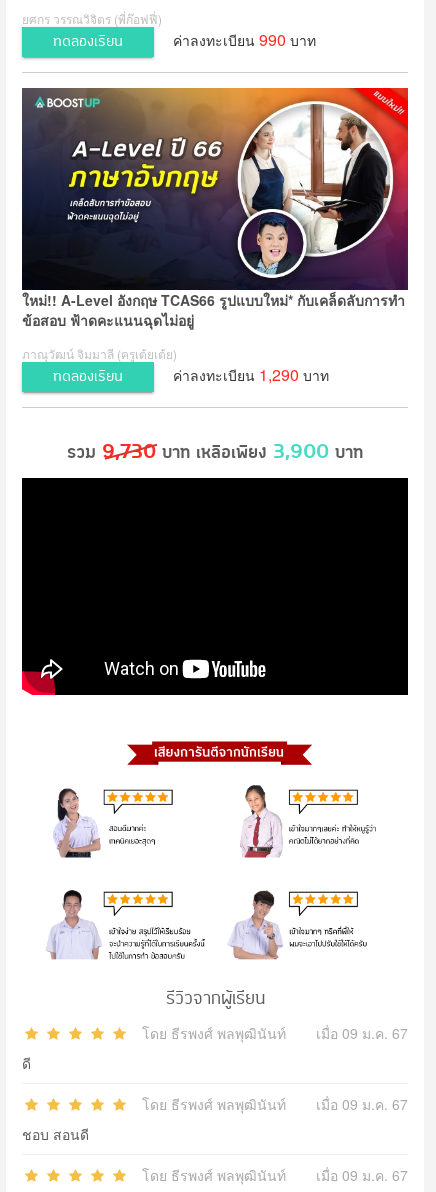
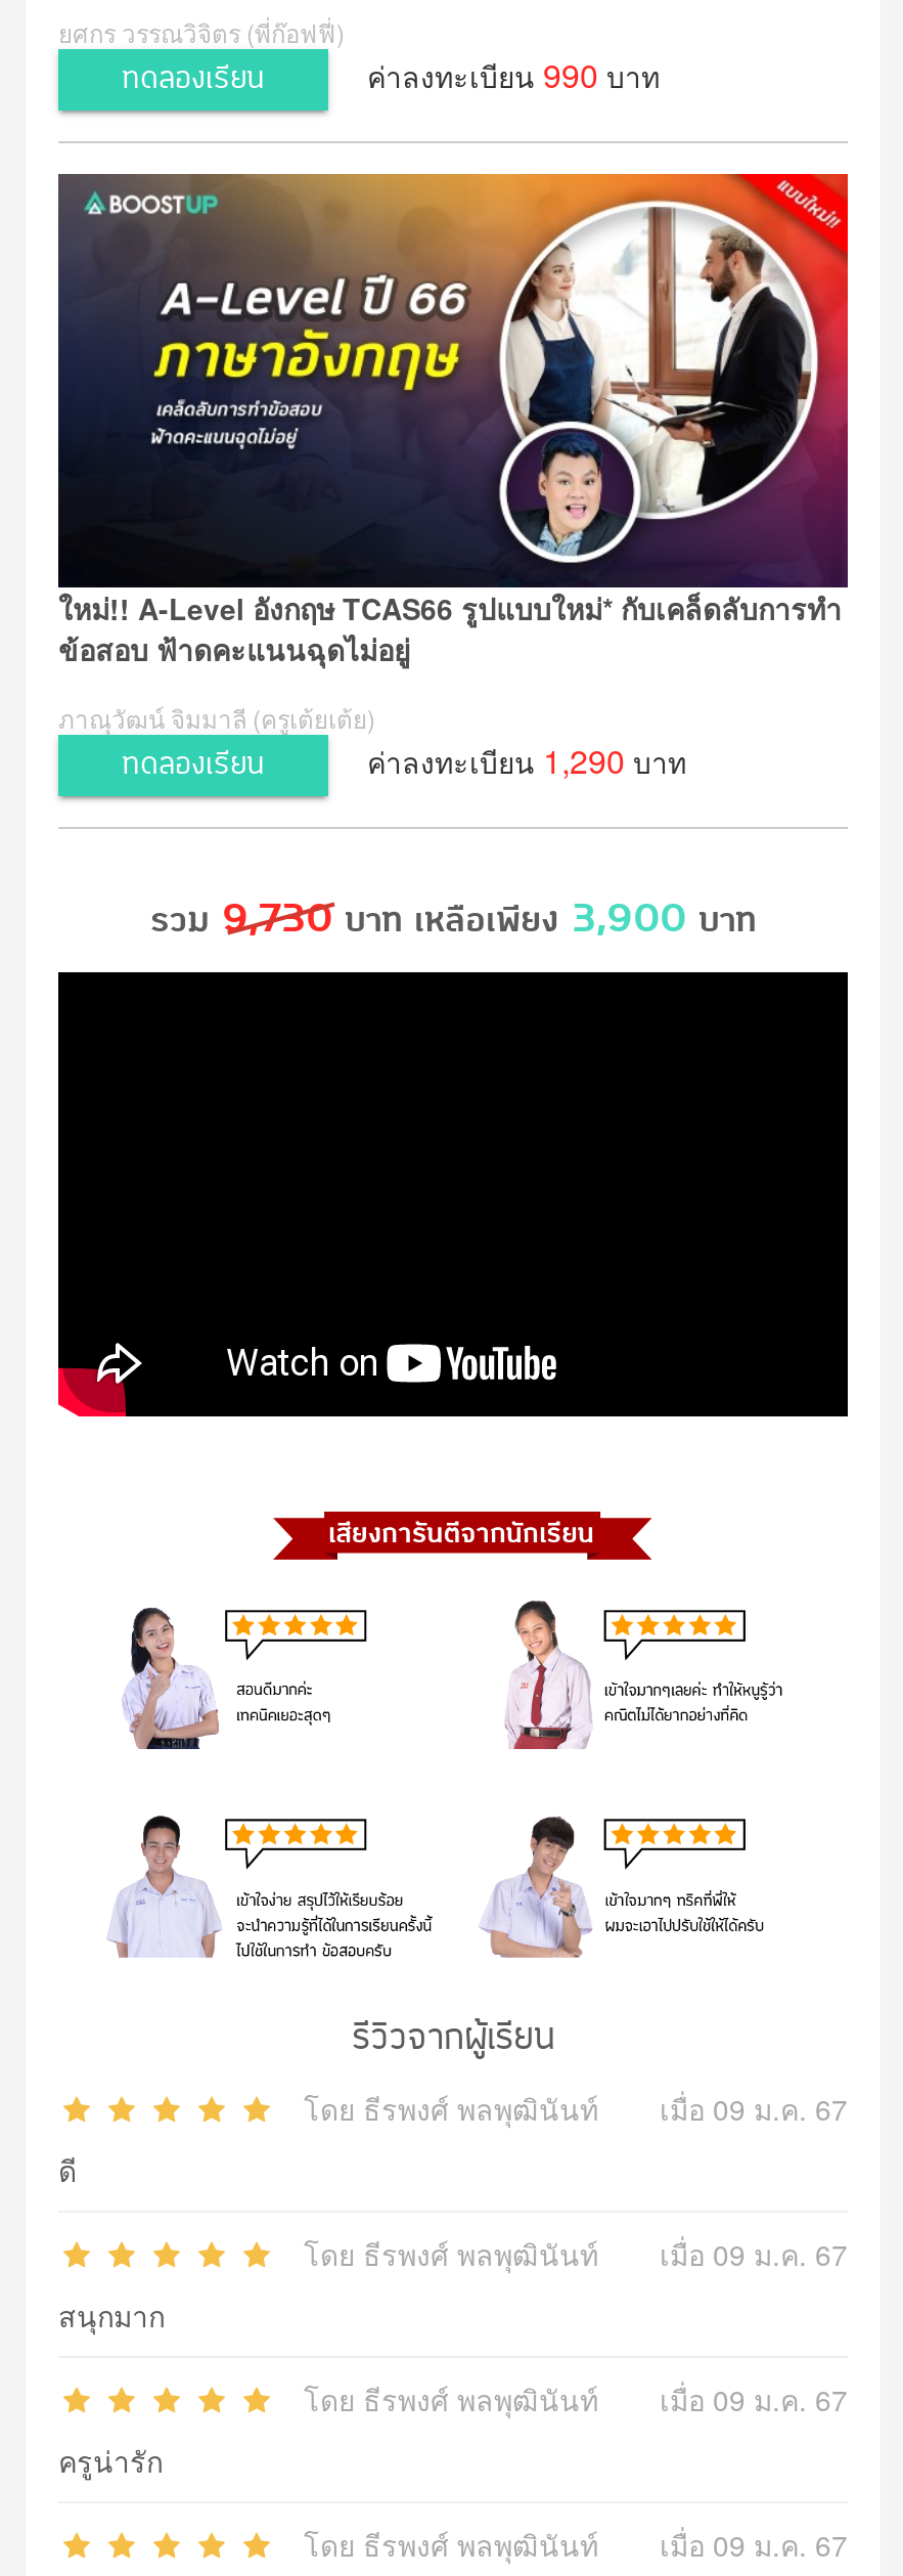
[22,1124,89,1144] ชอบ สอนดี -> [58,2295,848,2481] สนุกมาก | โดย ธีรพงศ์ พลพุฒินันท์ | เมื่อ 09 ม.ค. 67 | ครูน่ารัก

